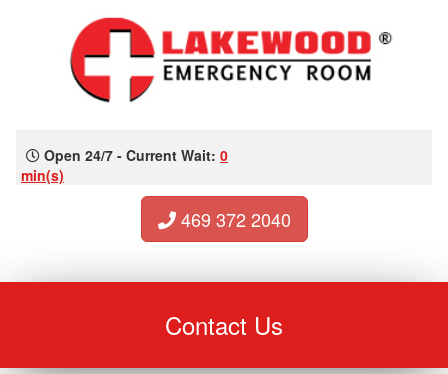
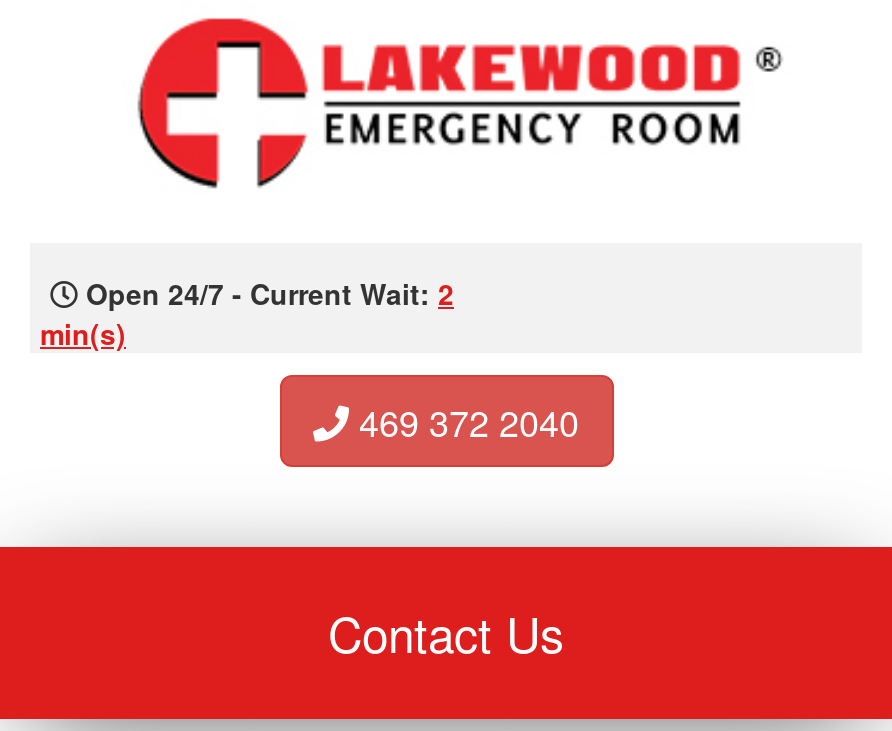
[40,145,228,165] Open 24/7 - Current Wait: 0 -> [78,274,454,314] Open 24/7 - Current Wait: 2

